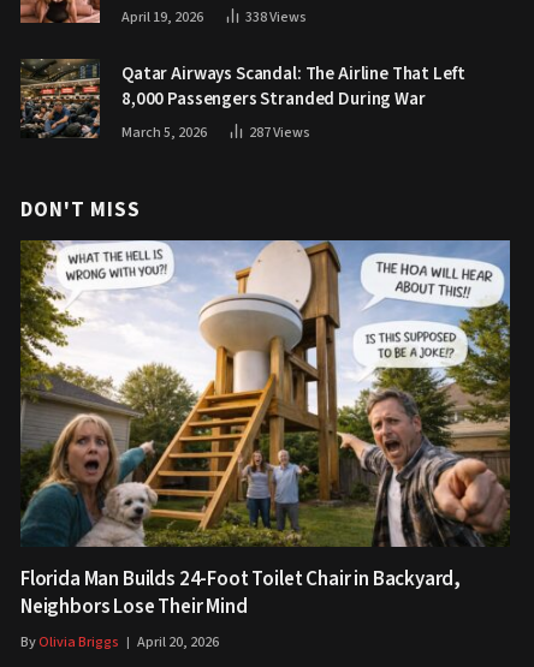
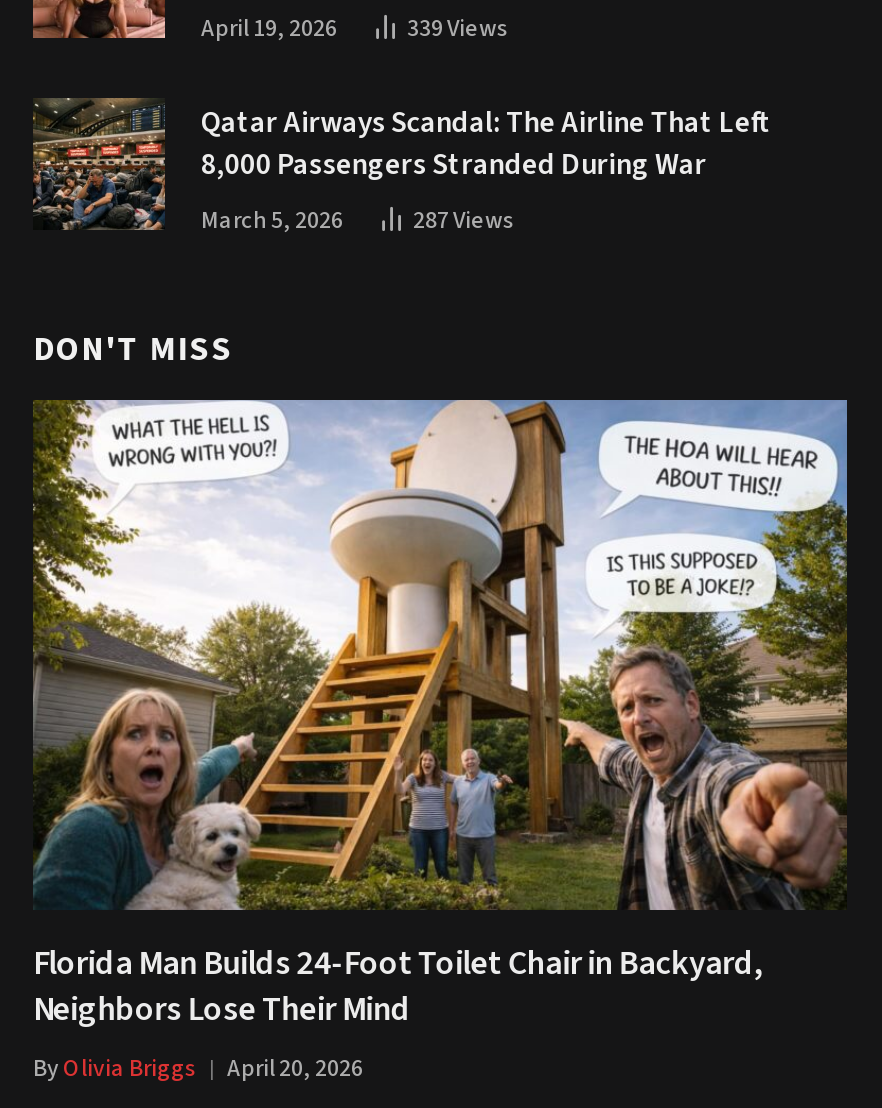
[245,8,307,28] 338Views -> [407,13,509,47] 339Views

